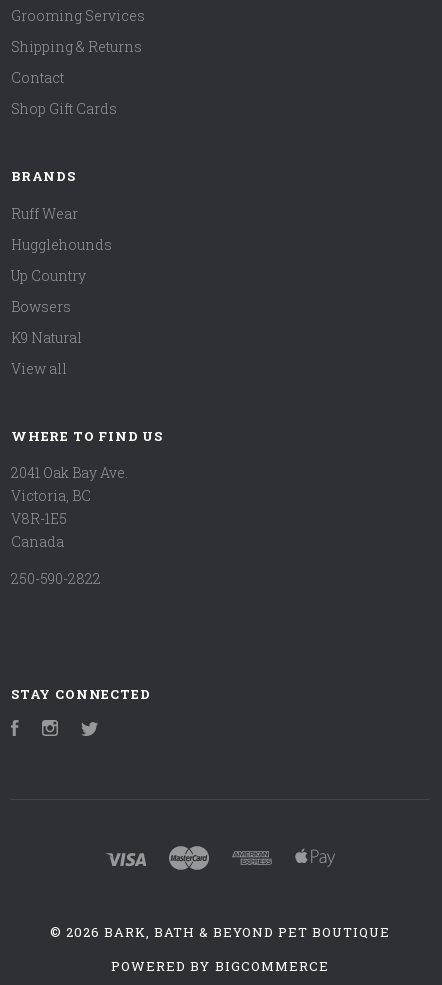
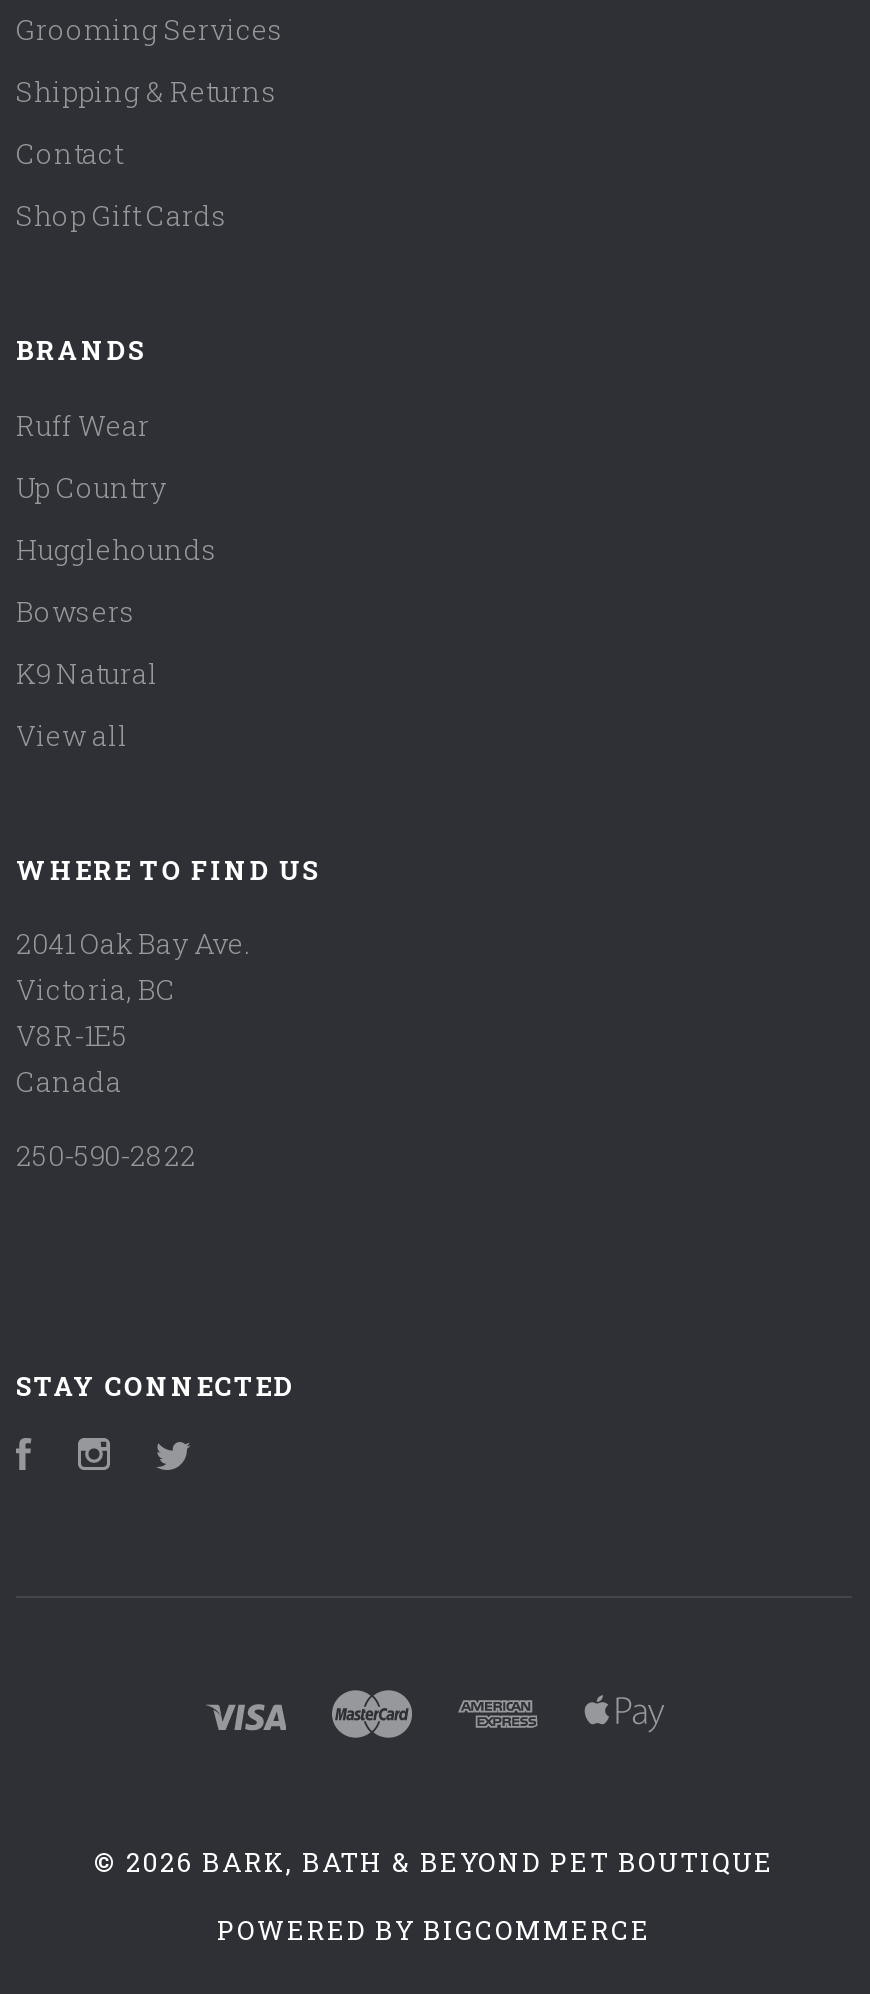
moved [11,235,112,254] -> [16,529,218,567]: Hugglehounds
moved [11,266,86,285] -> [16,467,166,505]: Up Country

